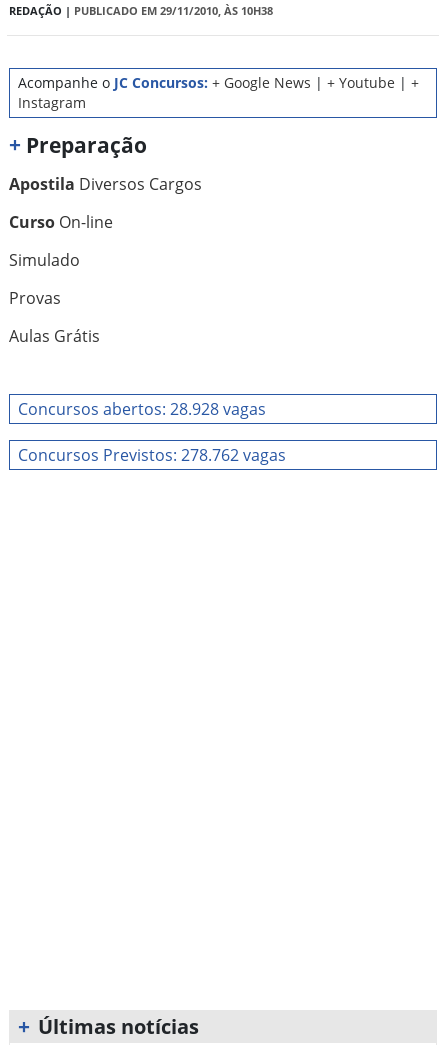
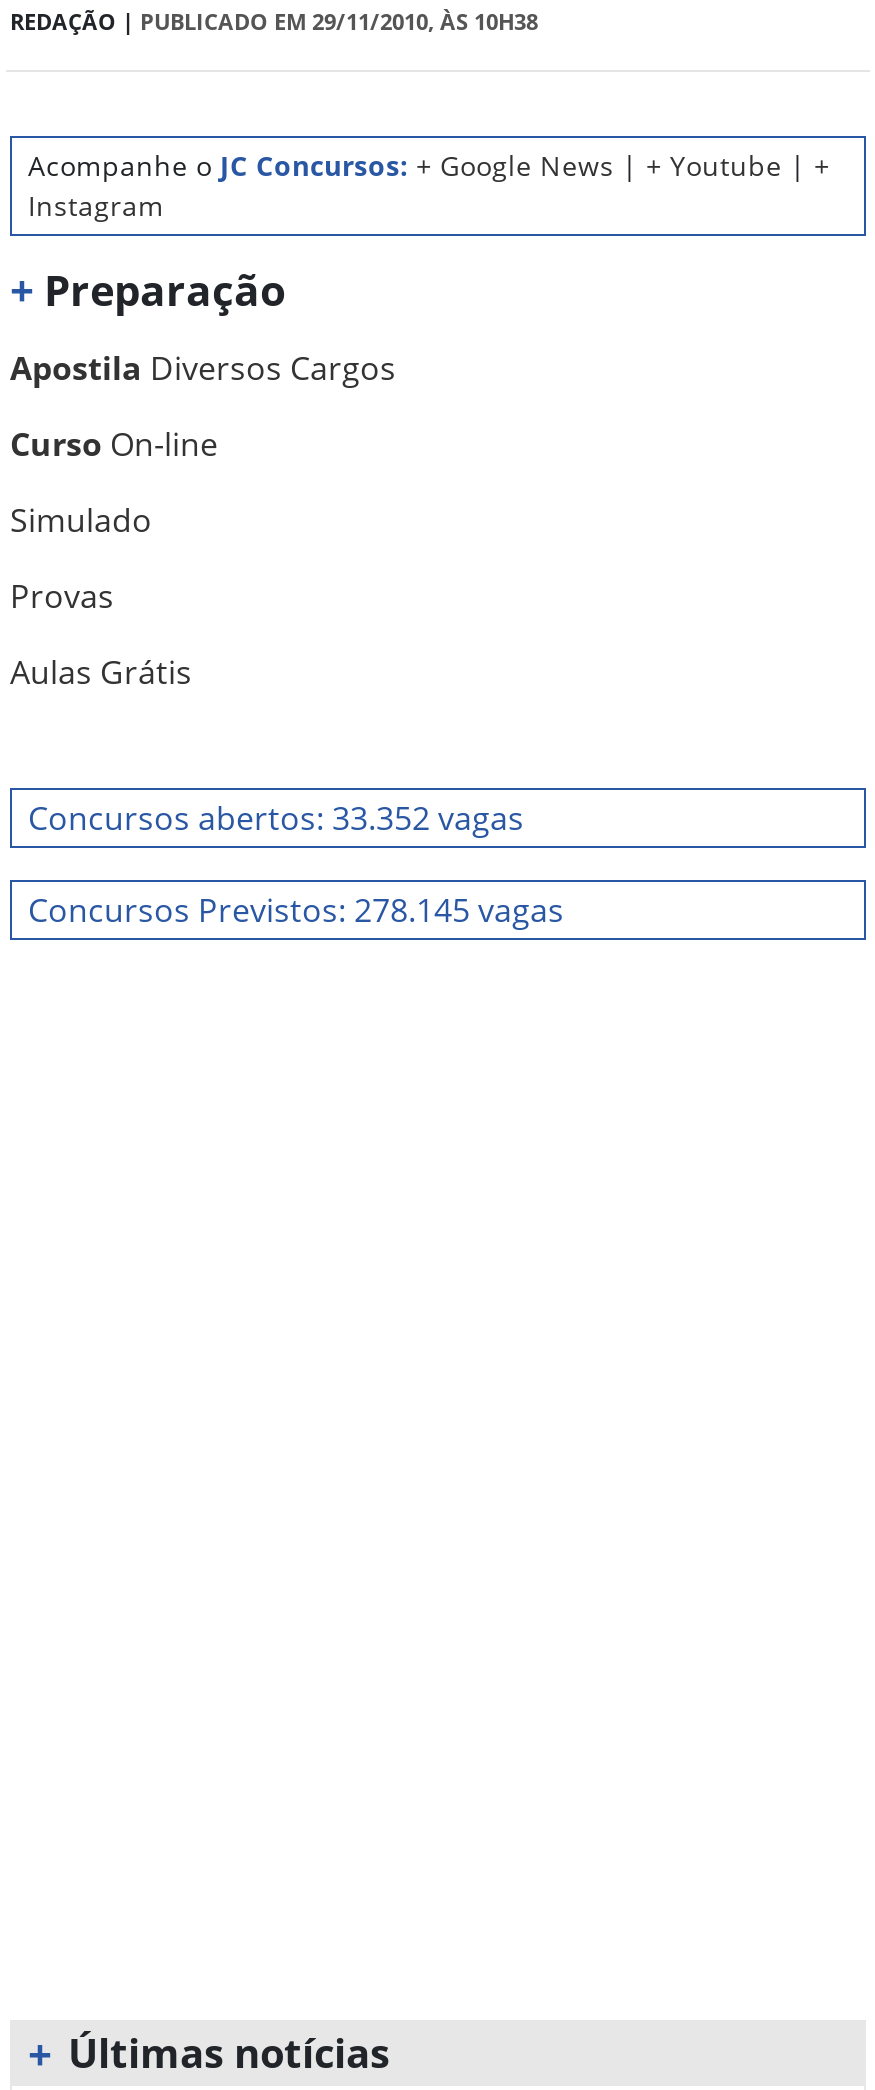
[18,398,266,420] Concursos abertos: 28.928 vagas -> [28,796,524,840] Concursos abertos: 33.352 vagas
[18,444,286,466] Concursos Previstos: 278.762 vagas -> [28,888,564,932] Concursos Previstos: 278.145 vagas

